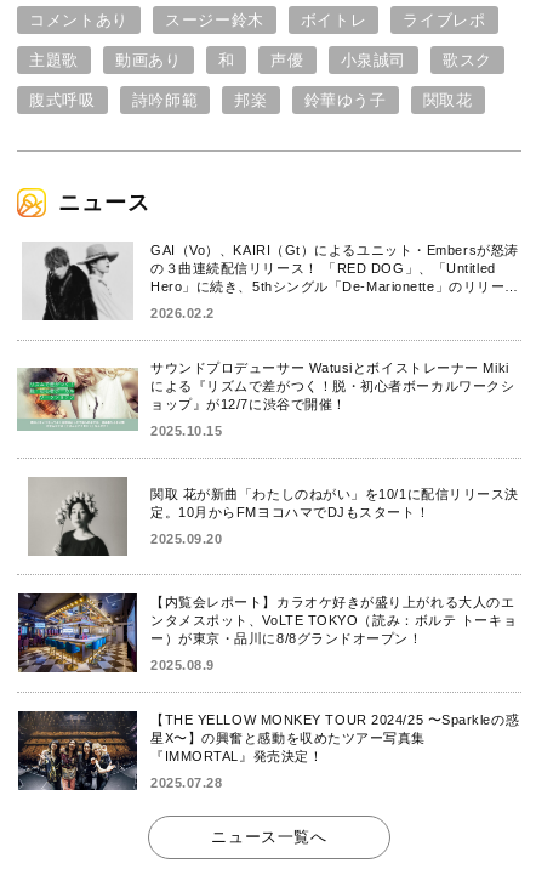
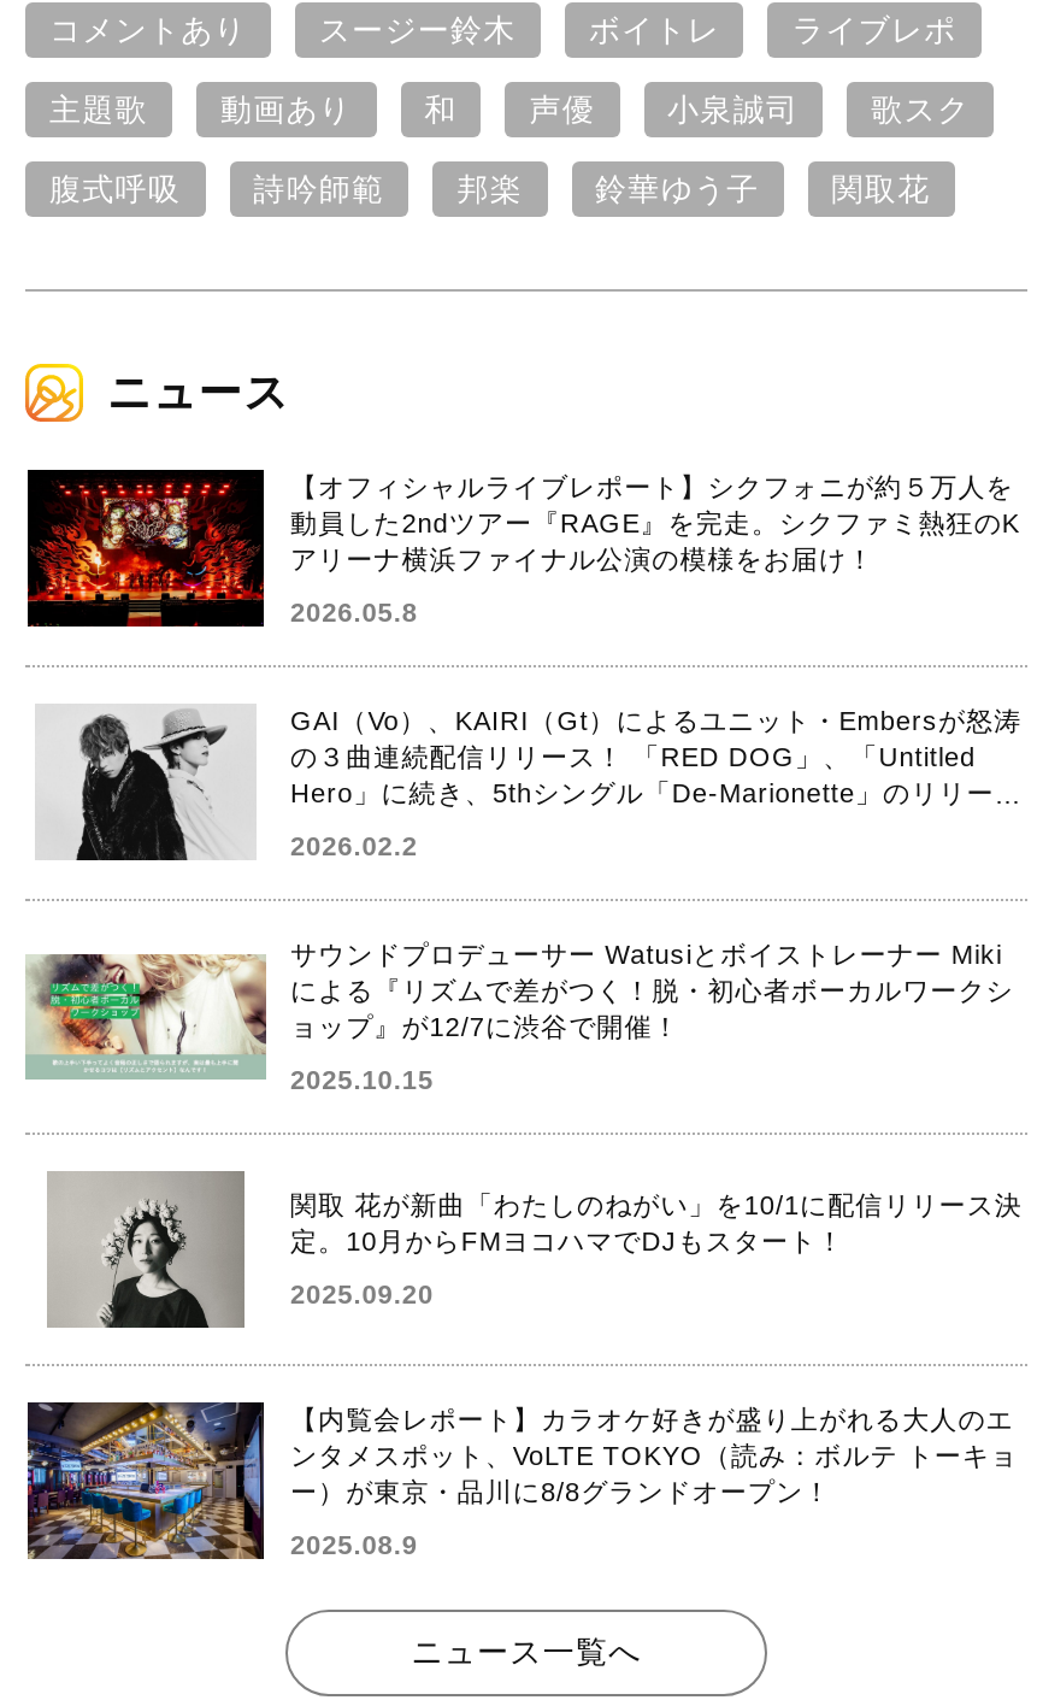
none -> [25,467,1020,629] [image] | 【オフィシャルライブレポート】シクフォニが約５万人を | 動員した2ndツアー『RAGE』を完走。シクファミ熱狂のK | アリーナ横浜ファイナル公演の模様をお届け！ | 2026.05.8
moved [17,242,519,672] -> [25,706,1022,1559]: [image] | GAI（Vo）、KAIRI（Gt）によるユニット・Embersが怒涛 | の３曲連続配信リリース！ 「RED DOG」、「Untitled | ... | ー）が東京・品川に8/8グランドオープン！ | 2025.08.9
[17,711,519,791] [image] | 【THE YELLOW MONKEY TOUR 2024/25 〜Sparkleの惑 | 星X〜】の興奮と感動を収めたツアー写真集 | 『IMMORTAL』発売決定！ | 2025.07.28 -> none

